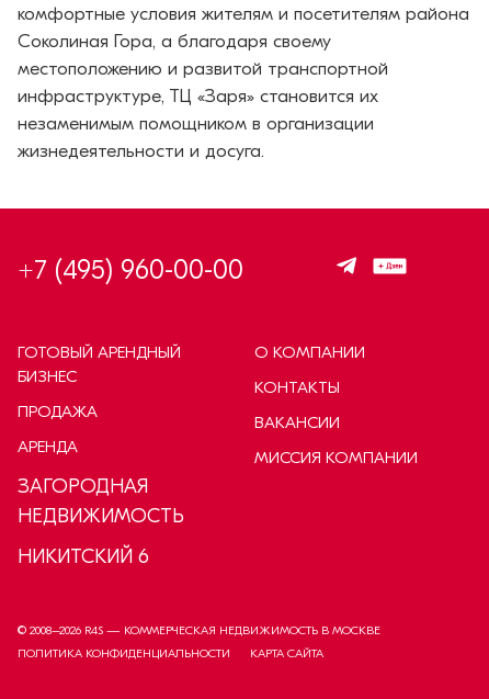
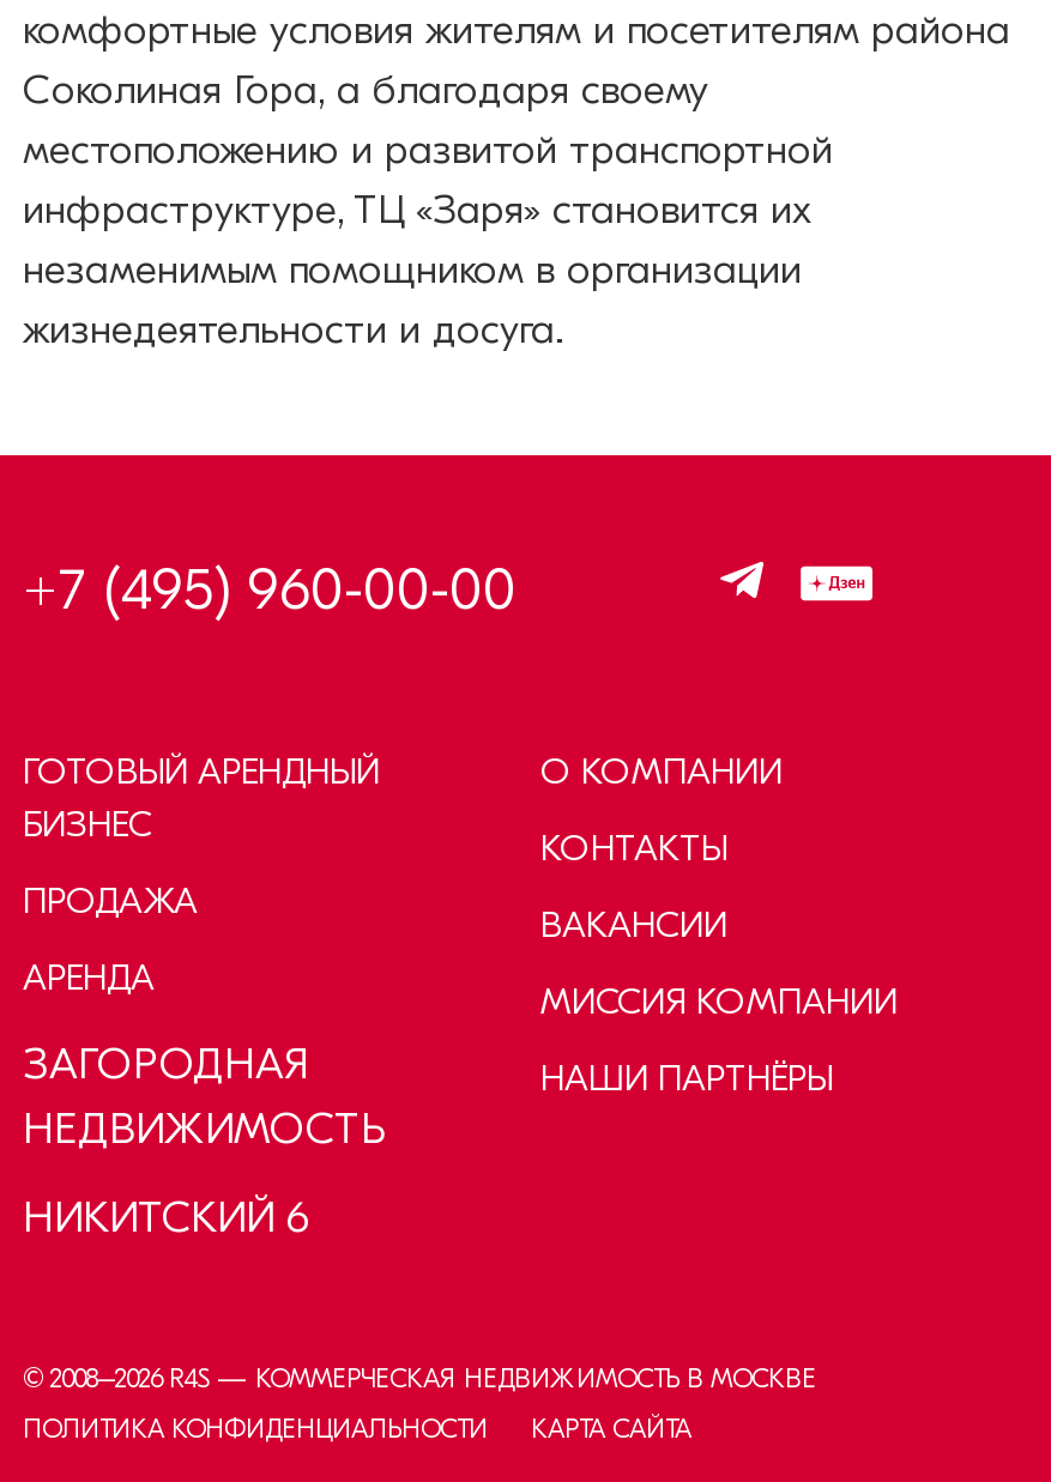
none -> [540,1055,833,1098] НАШИ ПАРТНЁРЫ

